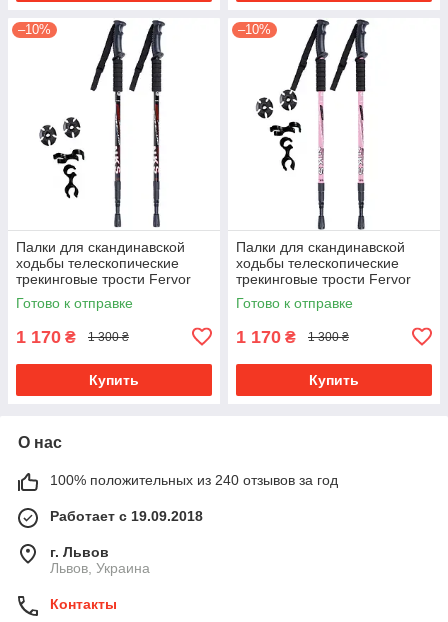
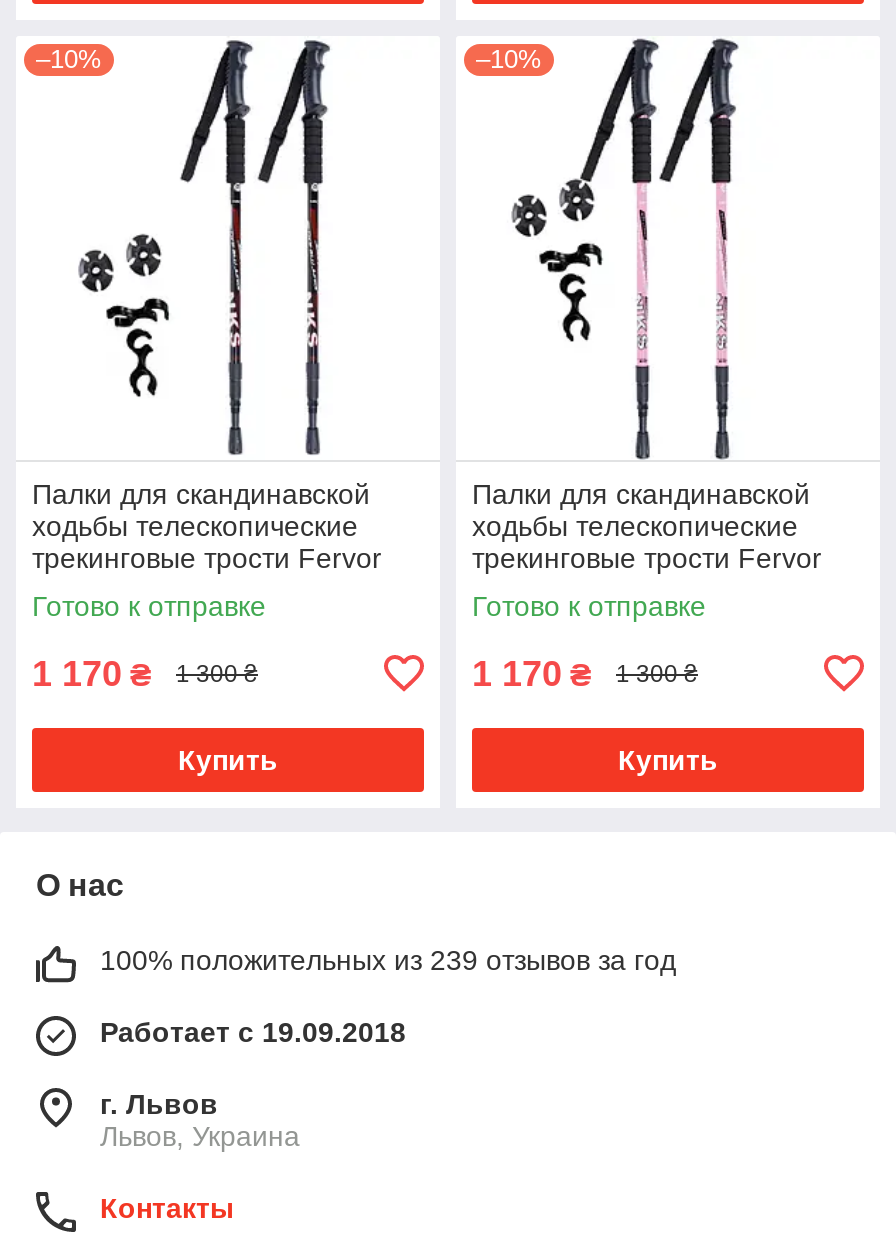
[50,472,338,488] 100% положительных из 240 отзывов за год -> [100,944,676,976] 100% положительных из 239 отзывов за год

